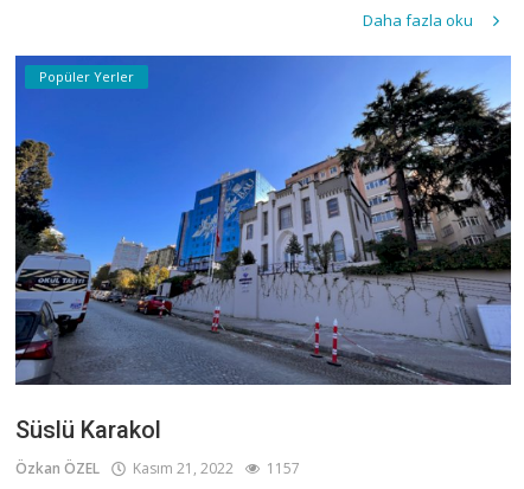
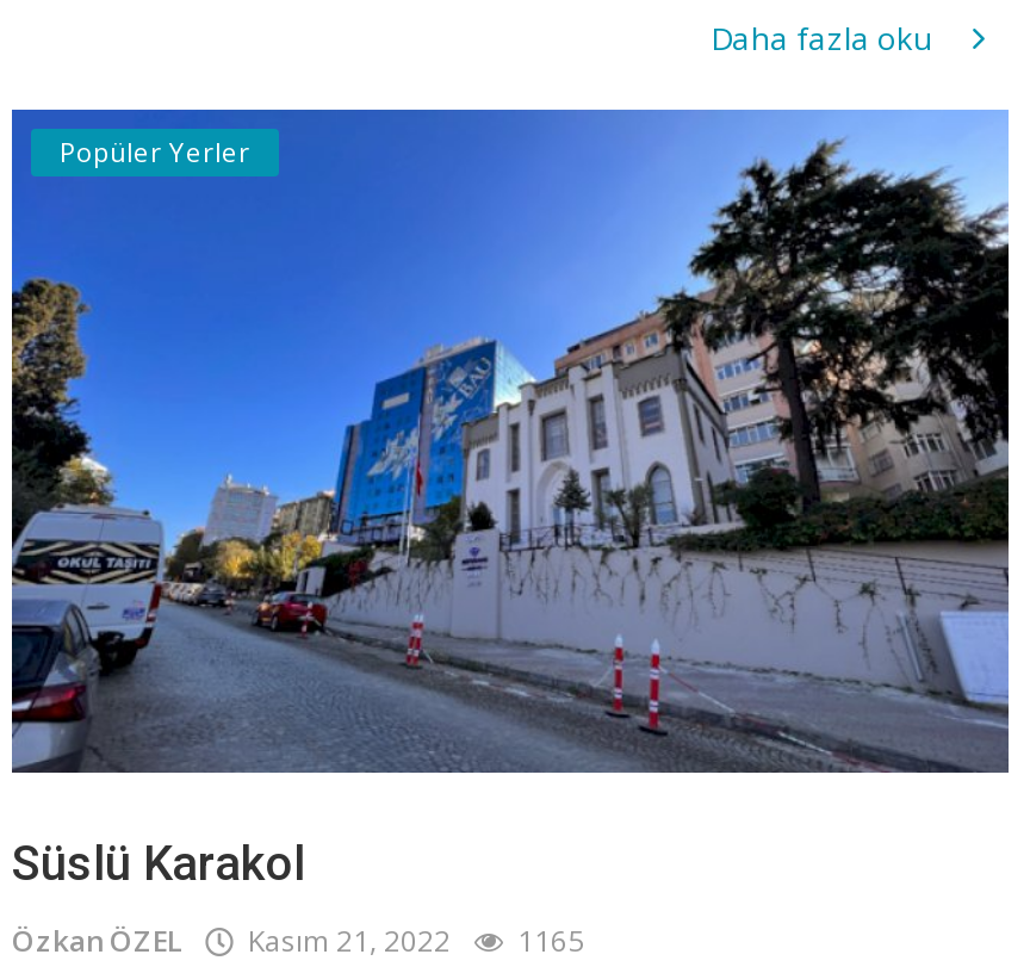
[15,459,300,479] Özkan ÖZEL Kasım 21, 2022 1157 -> [12,921,584,962] Özkan ÖZEL Kasım 21, 2022 1165

